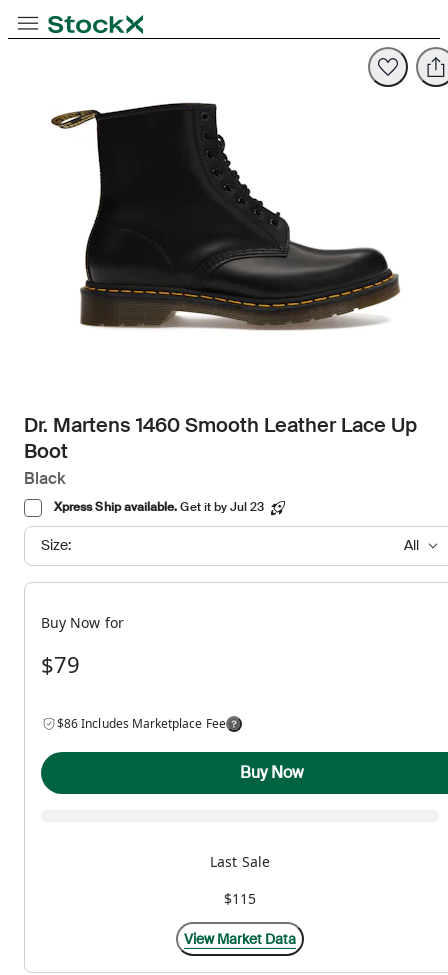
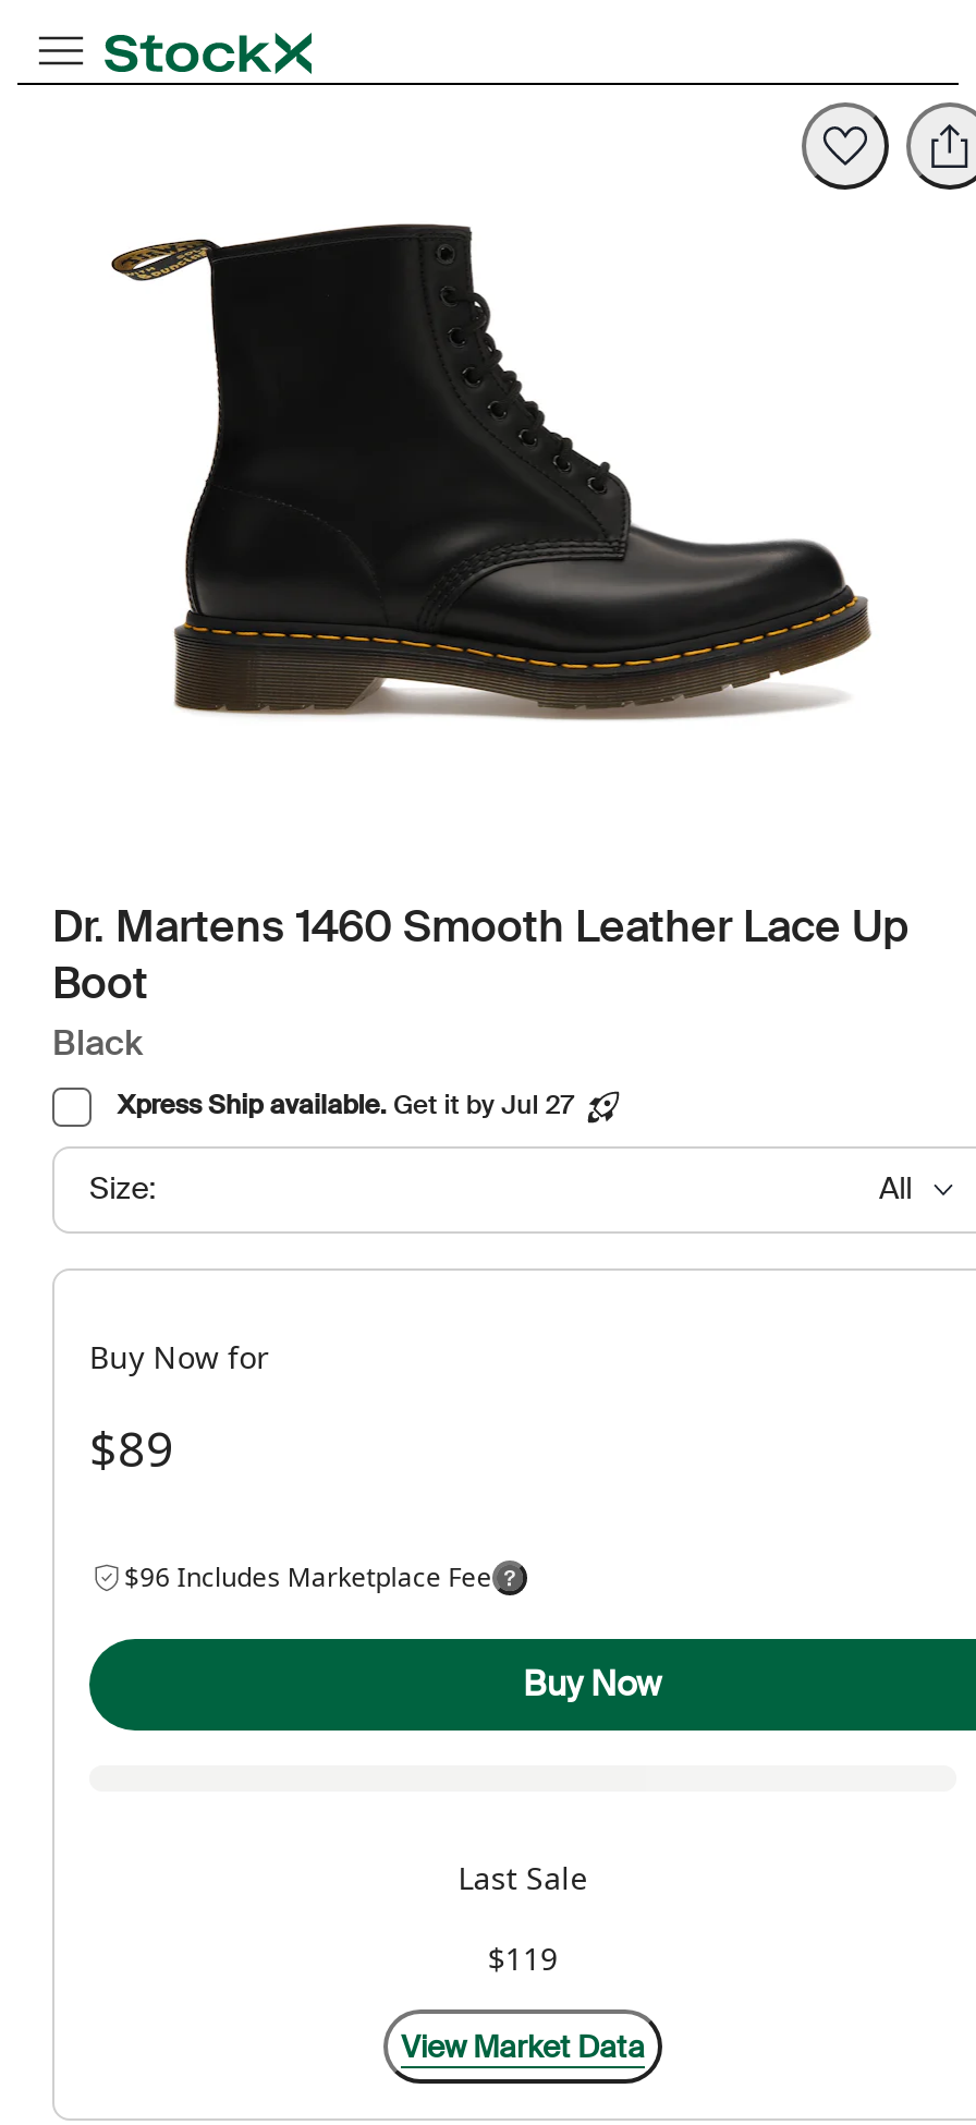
[54,499,264,515] Xpress Ship available. Get it by Jul 23 -> [118,1087,574,1122] Xpress Ship available. Get it by Jul 27
[41,649,80,679] $79 -> [89,1414,174,1480] $89
[57,715,226,732] $86 Includes Marketplace Fee -> [124,1559,492,1596] $96 Includes Marketplace Fee
[224,889,256,908] $115 -> [488,1938,558,1980] $119

